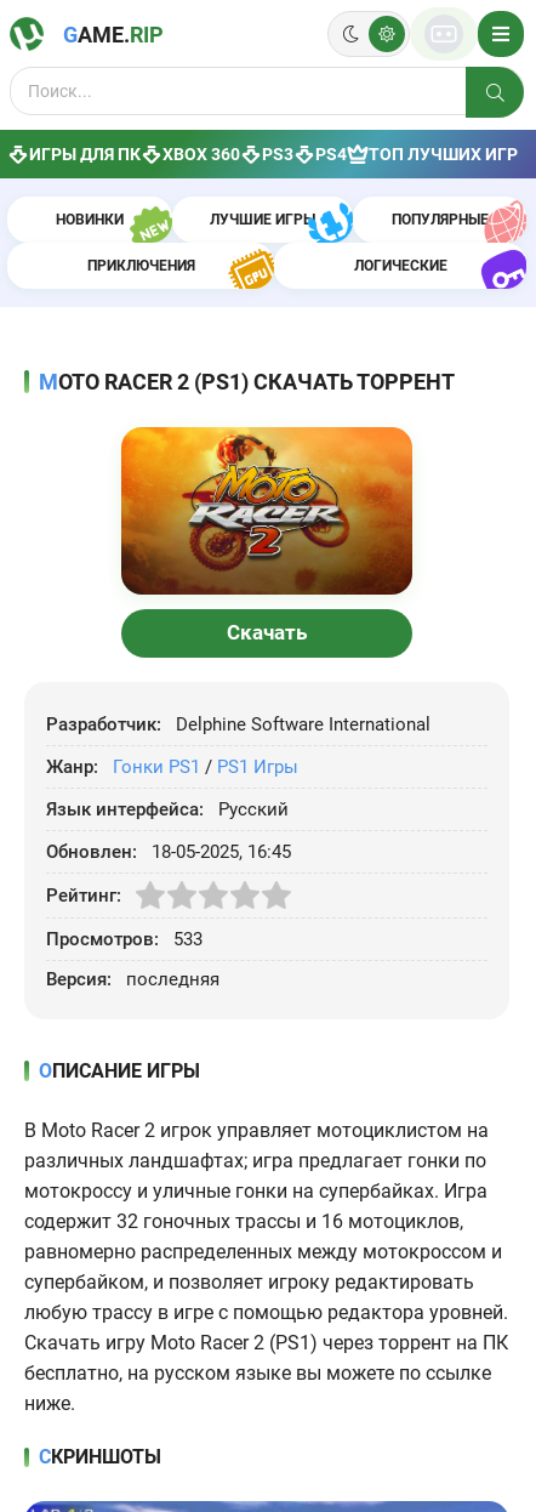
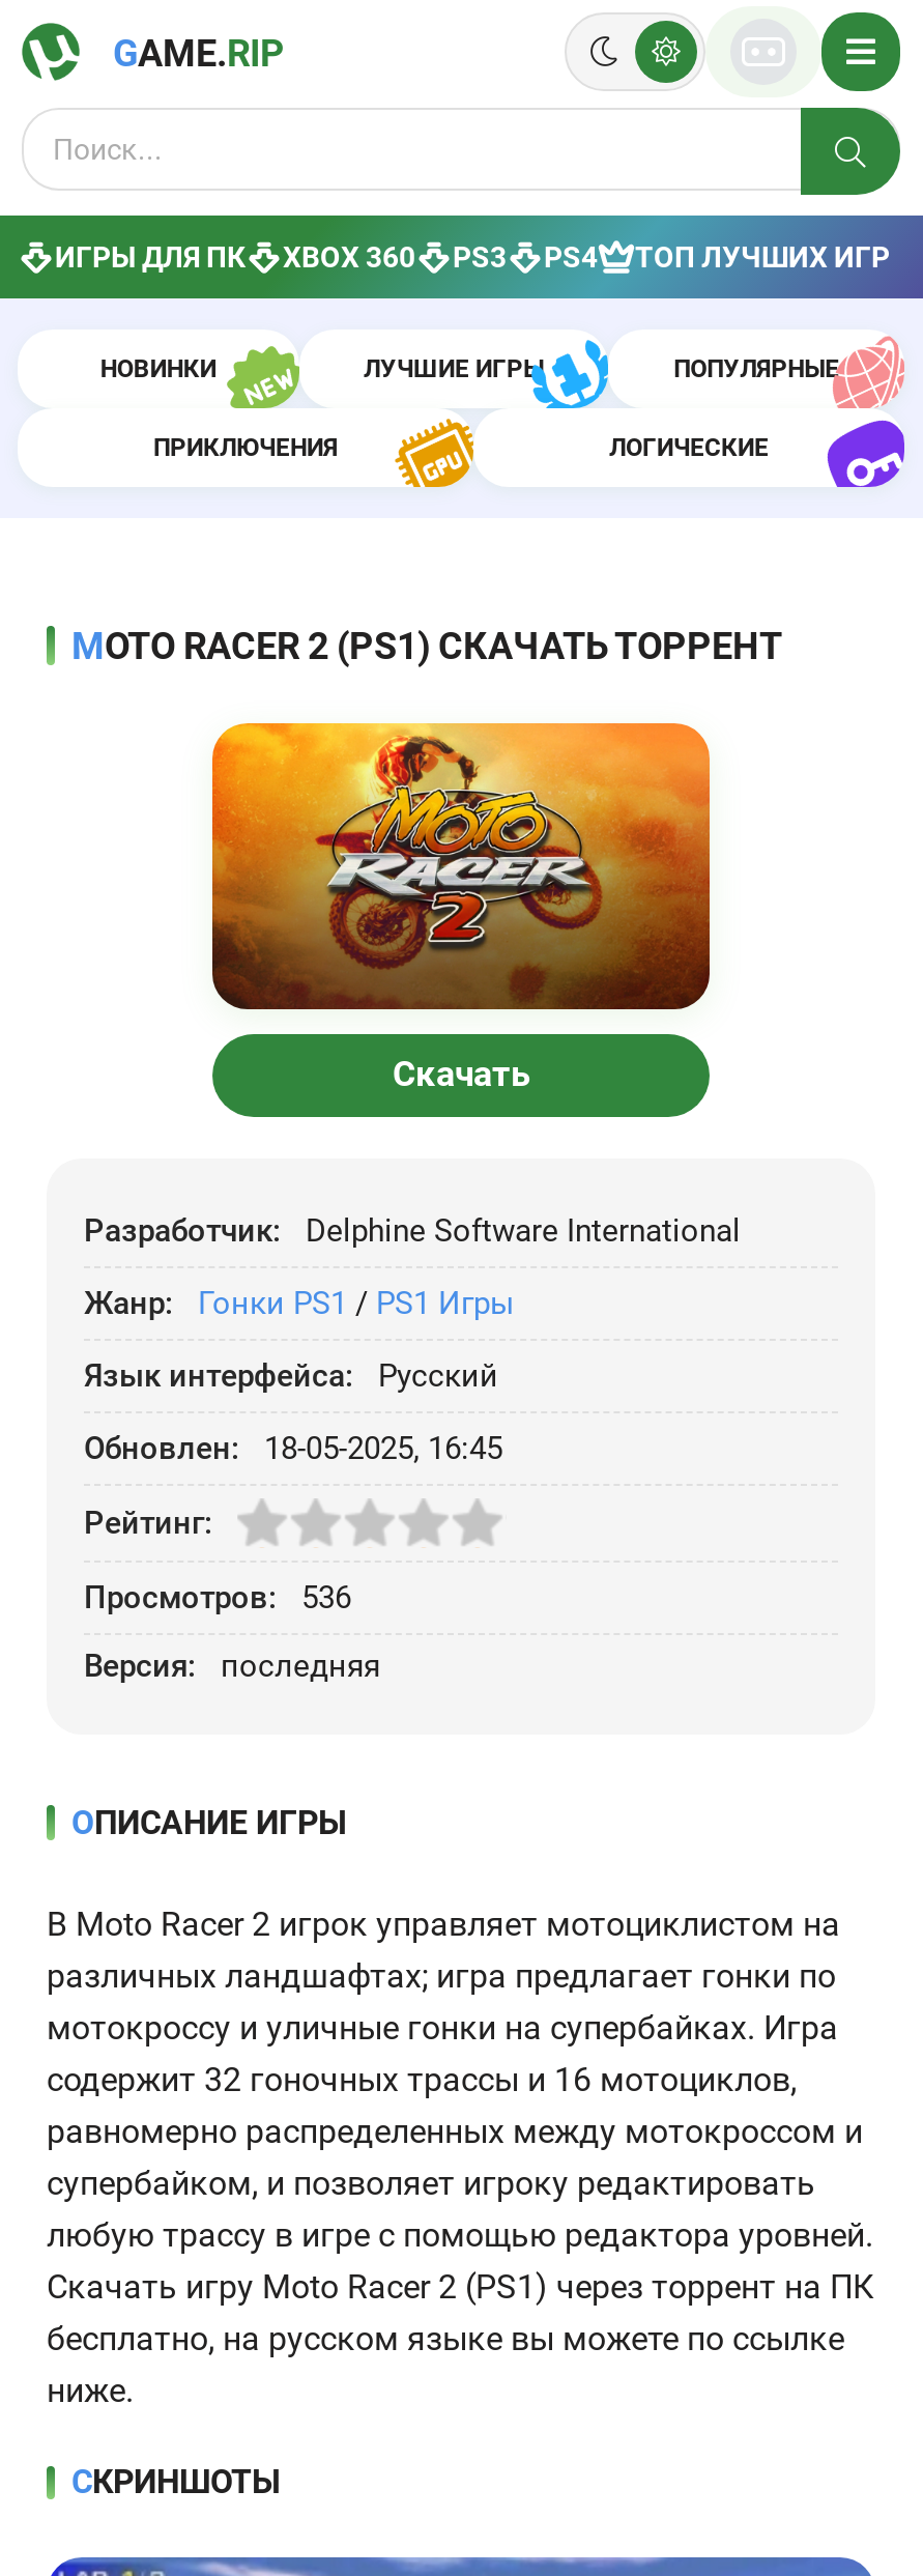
[46,928,203,950] Просмотров: 533 -> [84,1578,351,1615] Просмотров: 536

